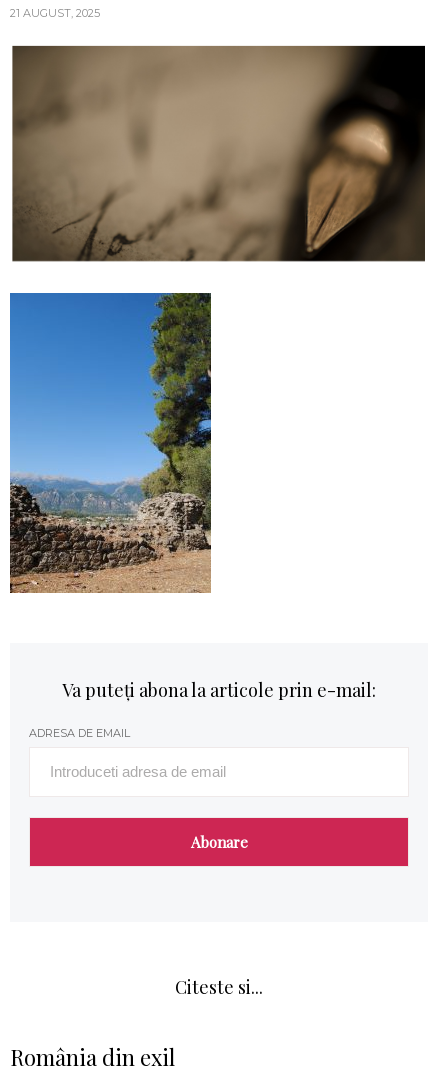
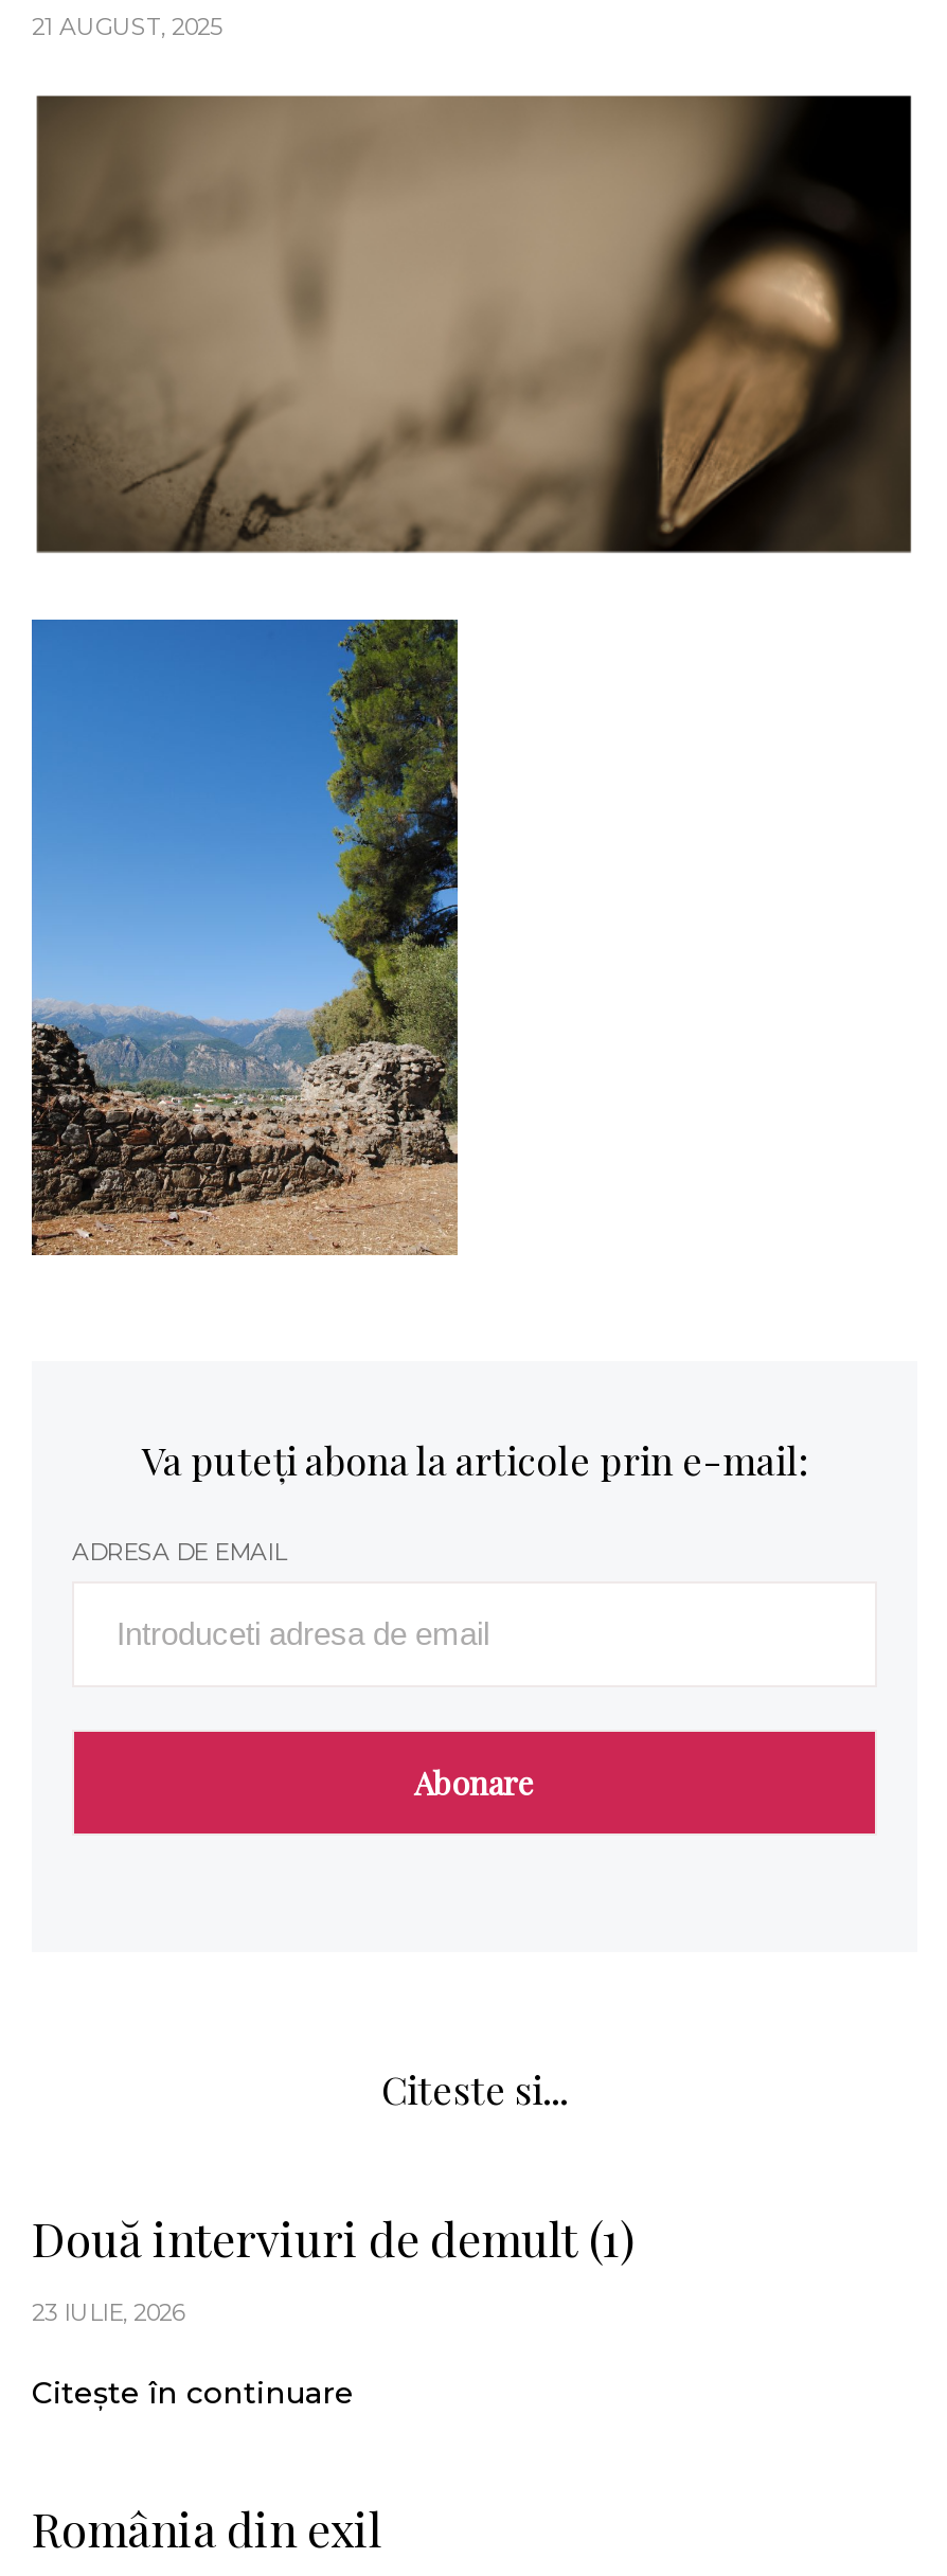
none -> [32,2207,636,2412] Două interviuri de demult (1) | 23 IULIE, 2026 | Citește în continuare

